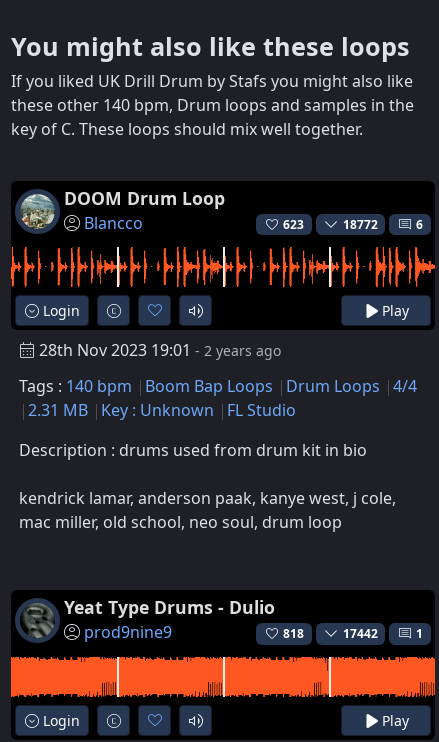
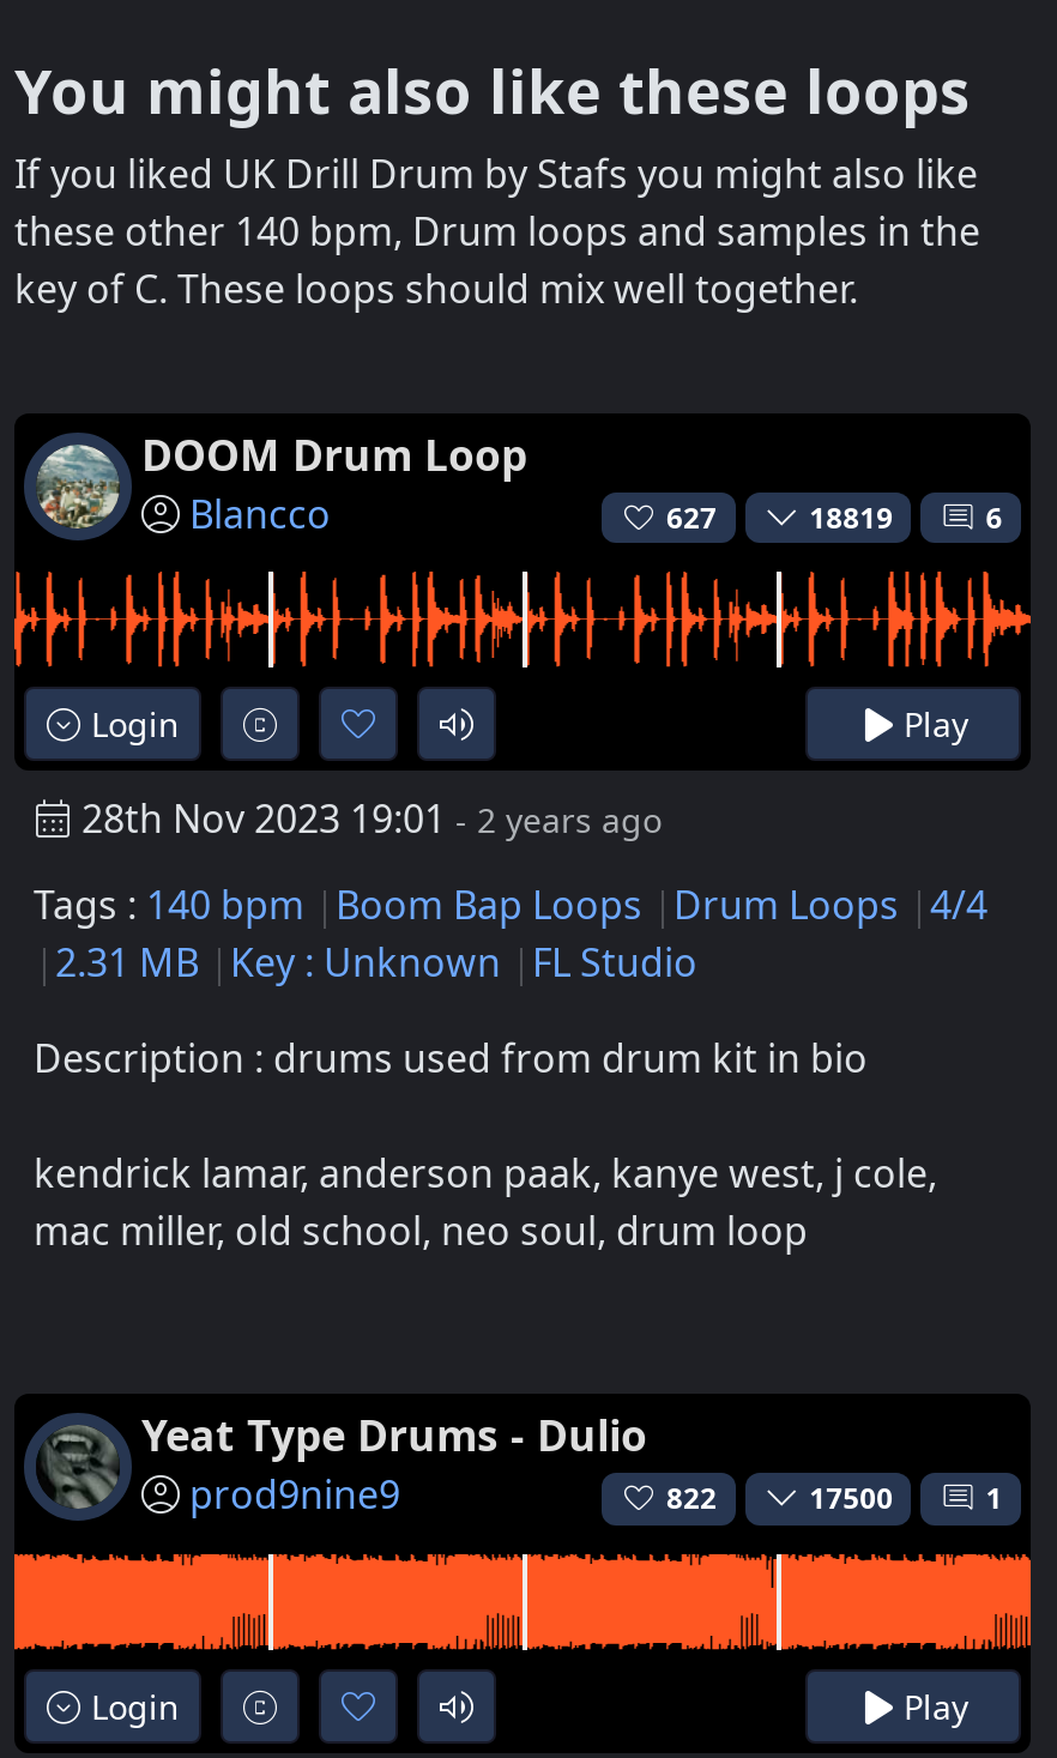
[283,216,304,233] 623 -> [666,498,717,539] 627
[343,216,378,233] 18772 -> [809,498,893,539] 18819
[283,625,304,642] 818 -> [666,1479,717,1519] 822
[343,625,378,642] 17442 -> [809,1479,893,1519] 17500

